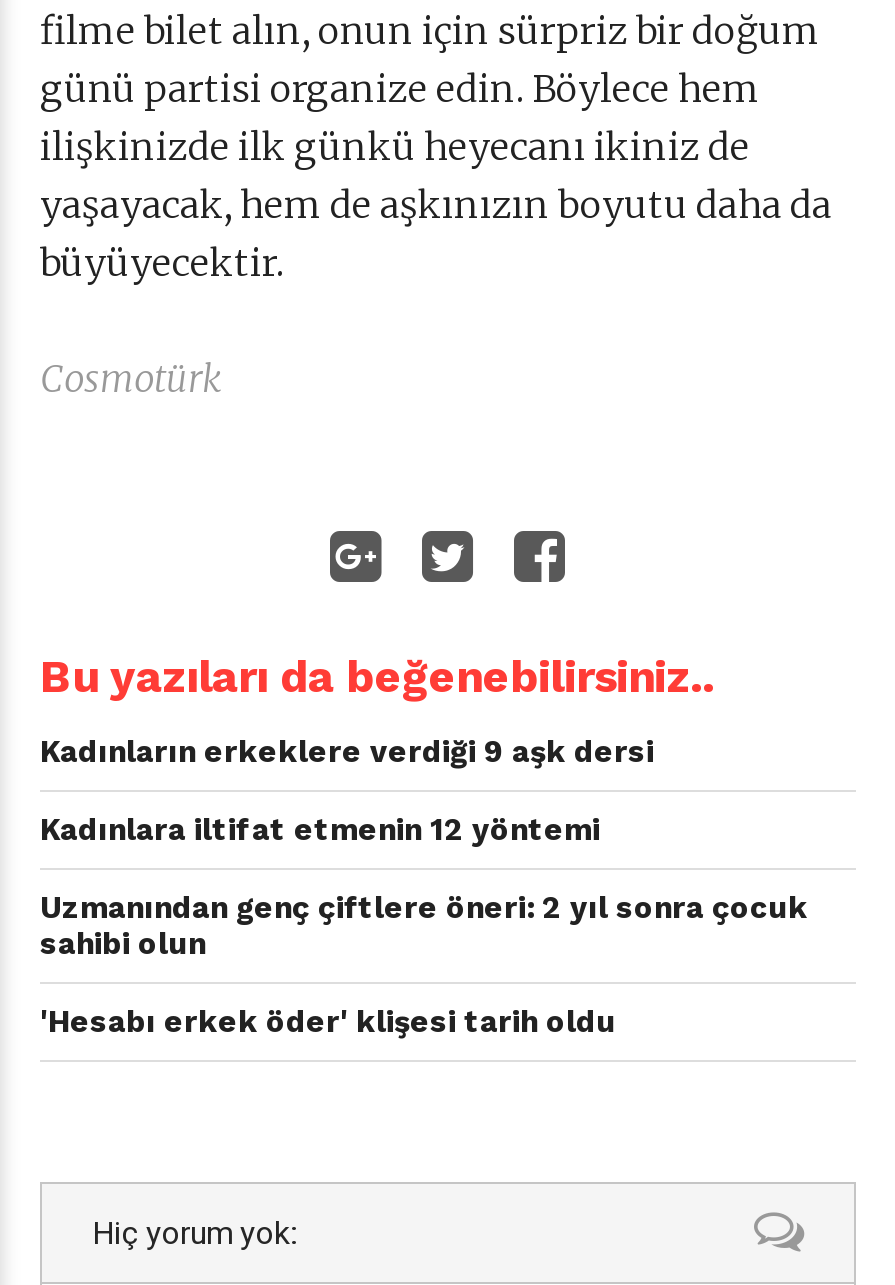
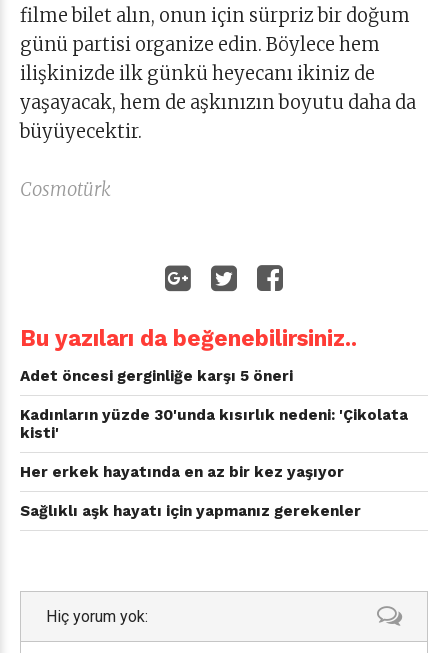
[40,735,654,771] Kadınların erkeklere verdiği 9 aşk dersi -> [20,367,293,385] Adet öncesi gerginliğe karşı 5 öneri
[40,813,600,849] Kadınlara iltifat etmenin 12 yöntemi -> [20,406,408,442] Kadınların yüzde 30'unda kısırlık nedeni: 'Çikolata | kisti'
[40,891,808,963] Uzmanından genç çiftlere öneri: 2 yıl sonra çocuk | sahibi olun -> [20,463,344,481] Her erkek hayatında en az bir kez yaşıyor
[40,1005,616,1041] 'Hesabı erkek öder' klişesi tarih oldu -> [20,502,361,520] Sağlıklı aşk hayatı için yapmanız gerekenler

